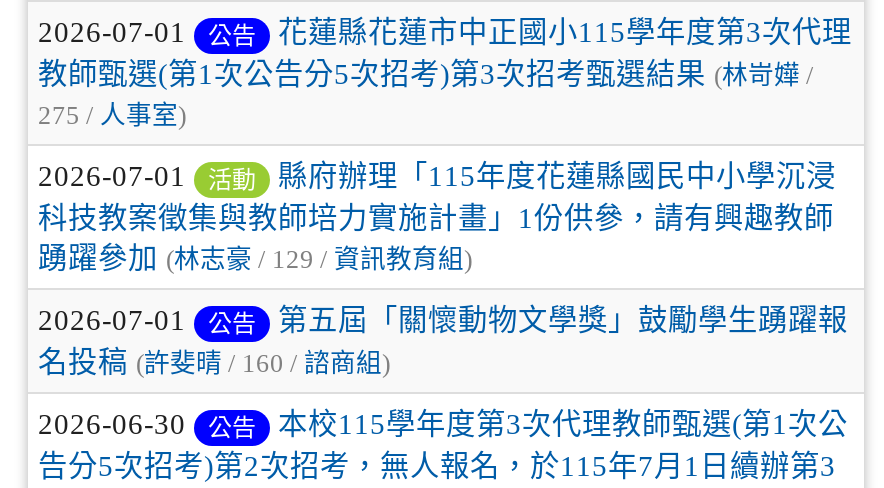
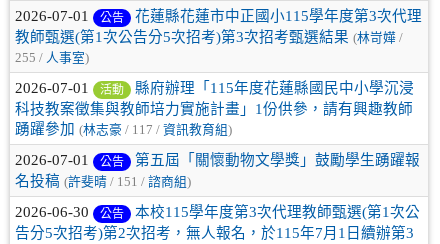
[38,101,186,129] 275 /人事室) -> [15,51,89,65] 255 /人事室)
[38,241,472,273] 踴躍參加 (林志豪/ 129 /資訊教育組) -> [15,121,232,137] 踴躍參加 (林志豪/ 117 /資訊教育組)
[38,345,390,377] 名投稿 (許斐晴/ 160 /諮商組) -> [15,173,191,189] 名投稿 (許斐晴/ 151 /諮商組)

